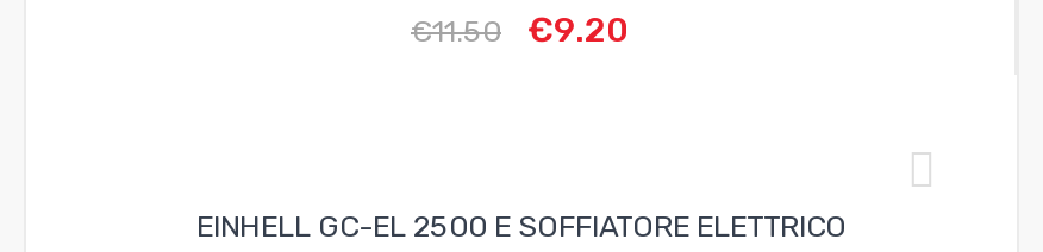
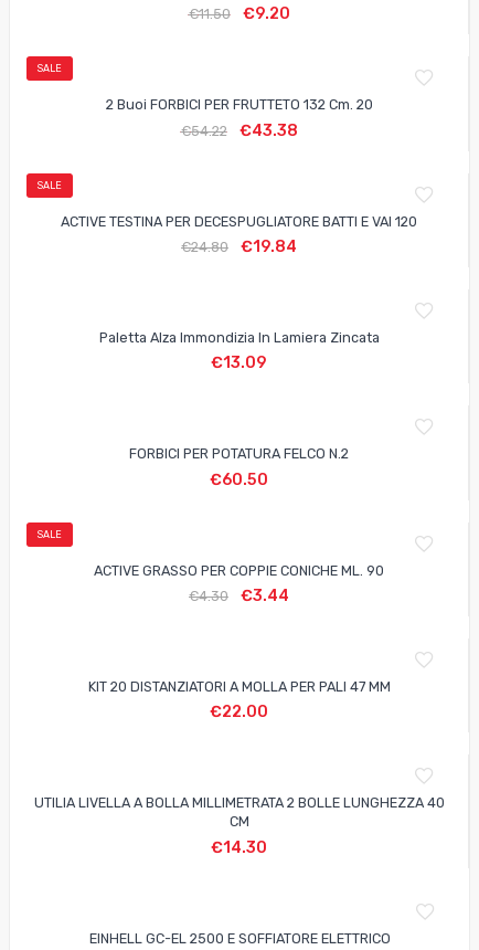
none -> [34,795,444,857] UTILIA LIVELLA A BOLLA MILLIMETRATA 2 BOLLE LUNGHEZZA 40 | CM | €14.30
none -> [38,64,417,256] SALE | 2 Buoi FORBICI PER FRUTTETO 132 Cm. 20 | €54.22 | €43.38 | SALE | ACTIVE TESTINA PER DECESPUGLIATORE BATTI E VAI 120 | €24.80 | €19.84
none -> [38,446,384,605] FORBICI PER POTATURA FELCO N.2 | €60.50 | SALE | ACTIVE GRASSO PER COPPIE CONICHE ML. 90 | €4.30 | €3.44
none -> [88,678,390,722] KIT 20 DISTANZIATORI A MOLLA PER PALI 47 MM | €22.00
none -> [99,329,379,373] Paletta Alza Immondizia In Lamiera Zincata | €13.09

